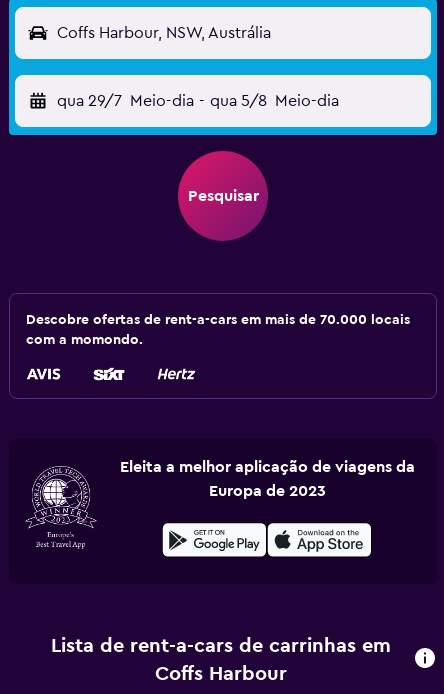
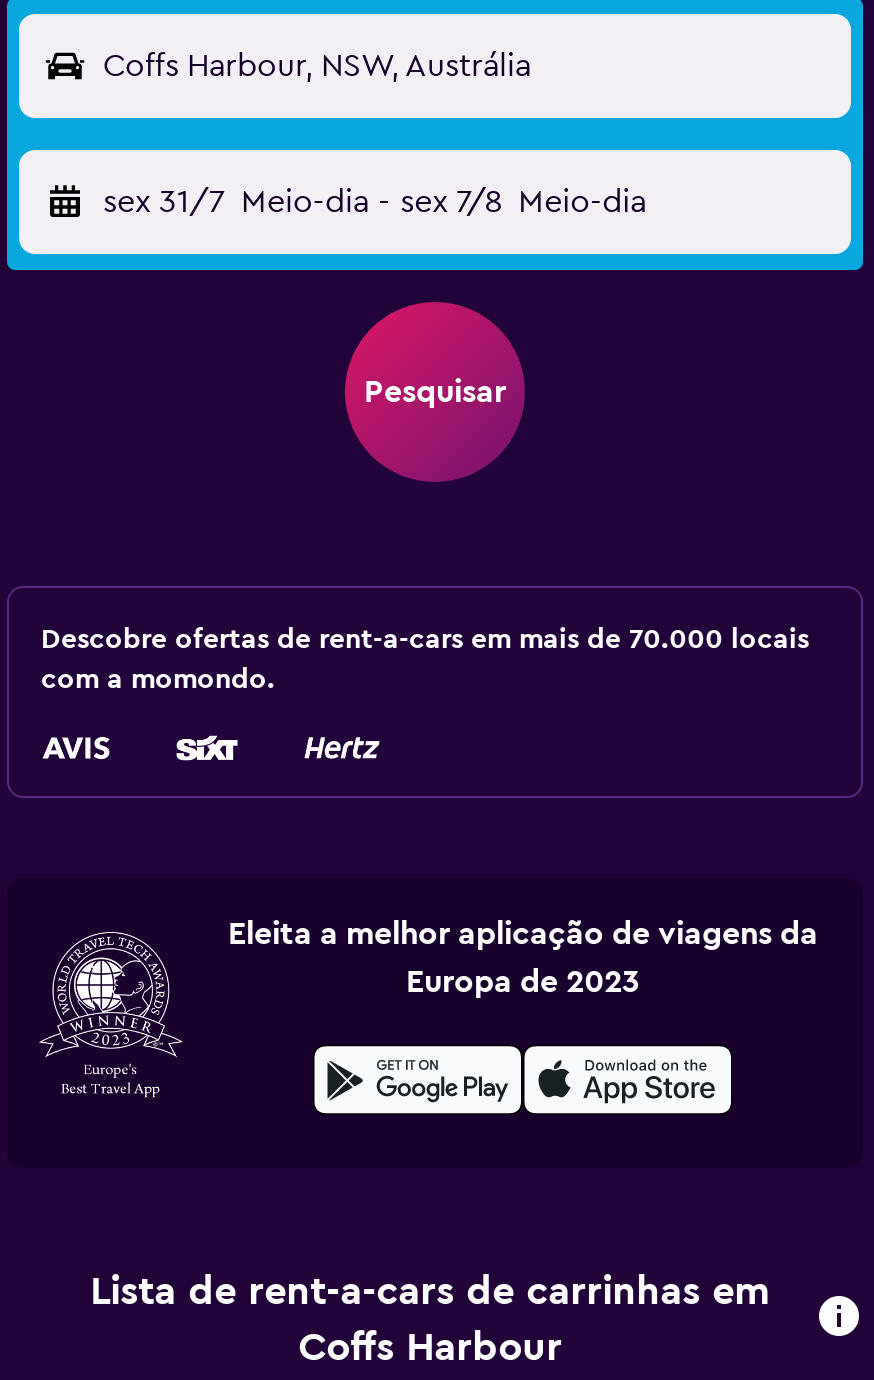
[57,93,339,109] qua 29/7 Meio-dia - qua 5/8 Meio-dia -> [103,186,646,218] sex 31/7 Meio-dia - sex 7/8 Meio-dia

